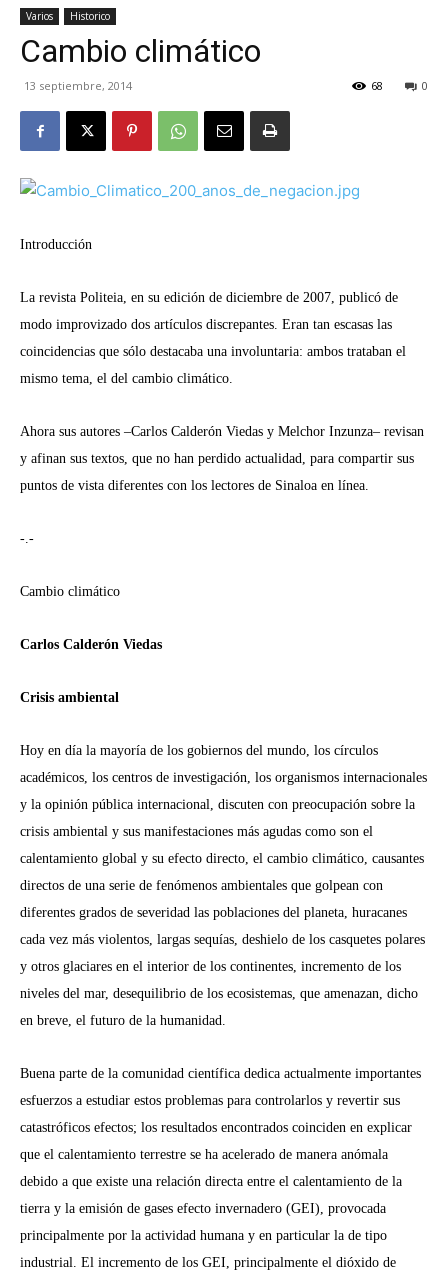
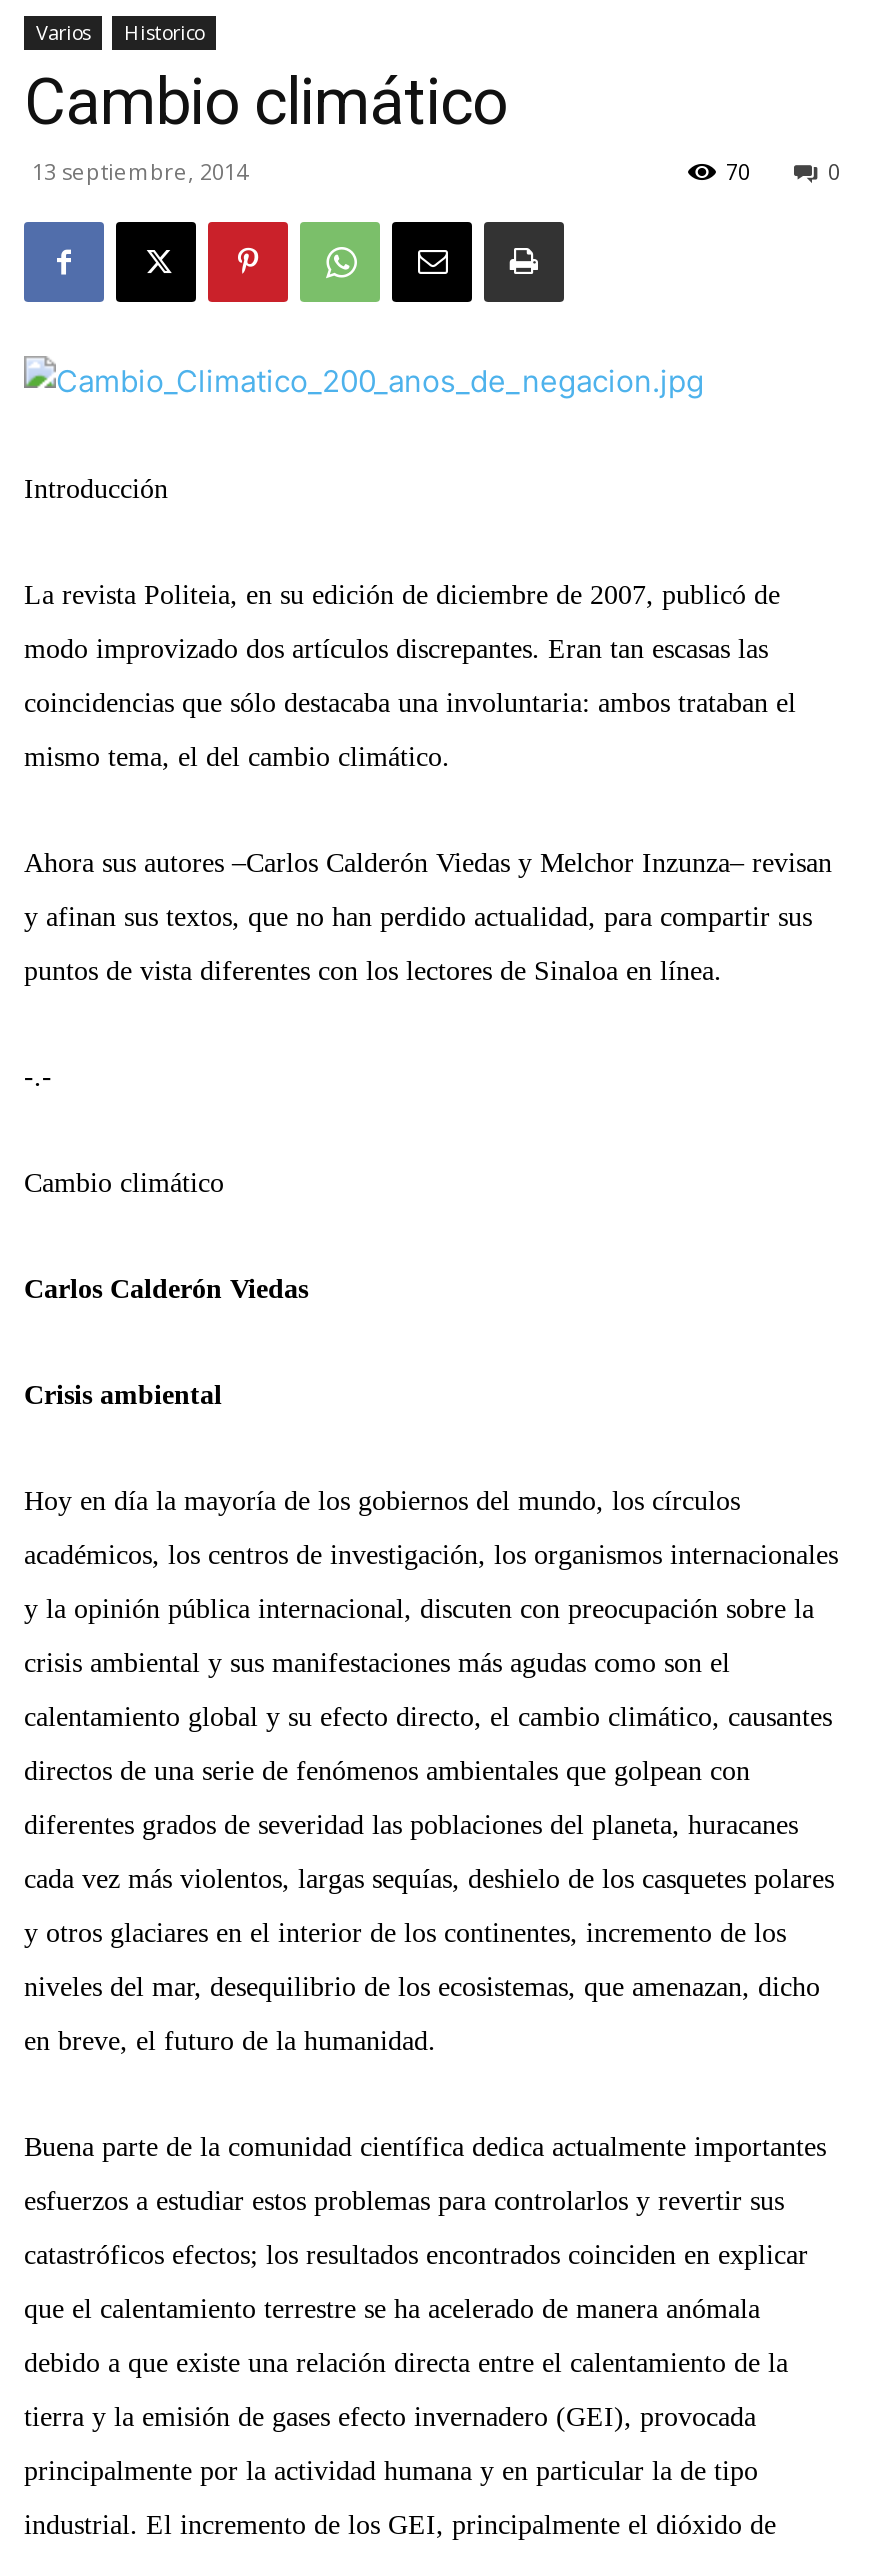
[371,78,383,93] 68 -> [726,156,750,186] 70

